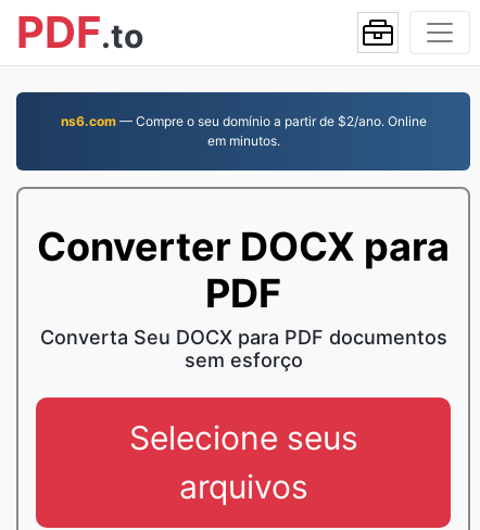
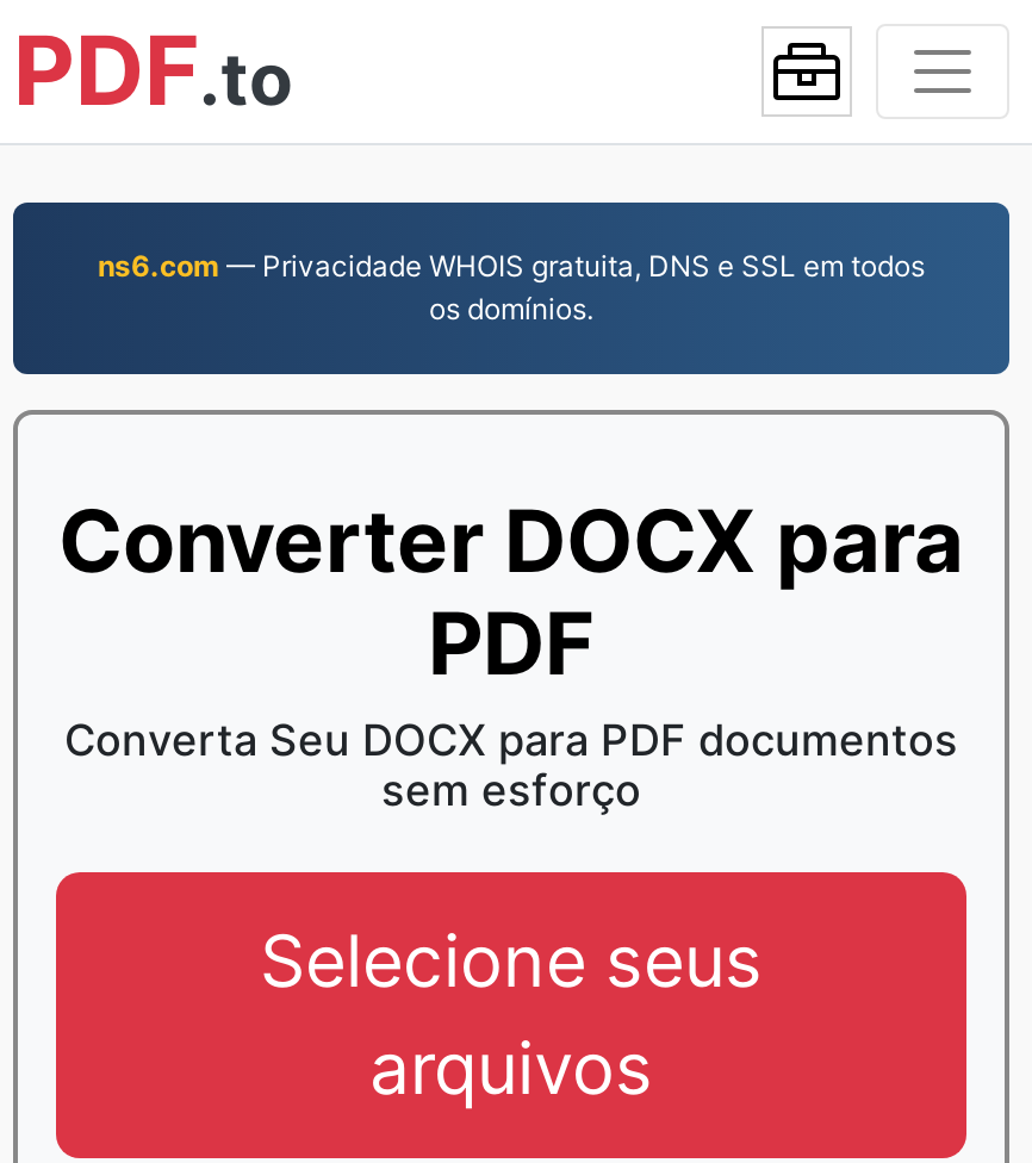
[60,113,426,149] ns6.com — Compre o seu domínio a partir de $2/ano. Online | em minutos. -> [98,248,925,326] ns6.com — Privacidade WHOIS gratuita, DNS e SSL em todos | os domínios.

